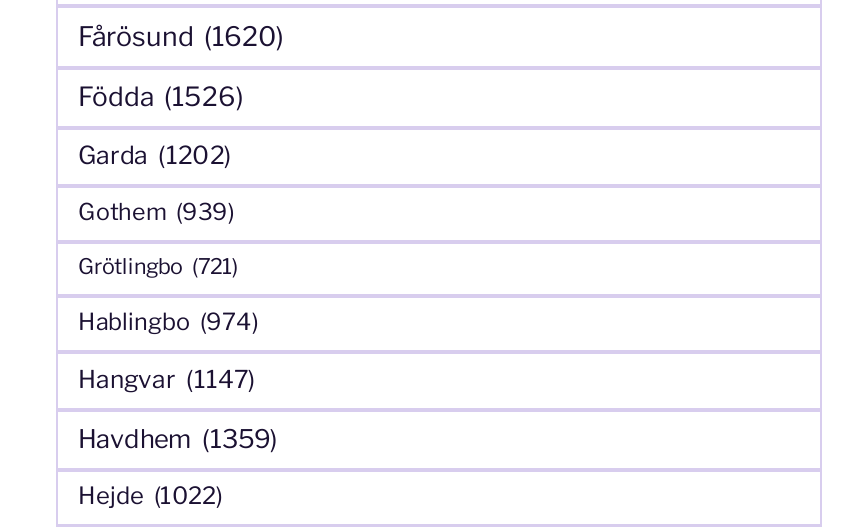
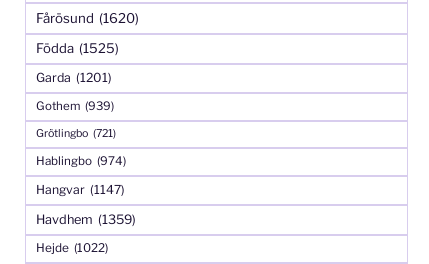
[78,79,244,111] Födda (1526) -> [36,40,119,56] Födda (1525)
[78,139,232,169] Garda (1202) -> [36,70,112,85] Garda (1201)

